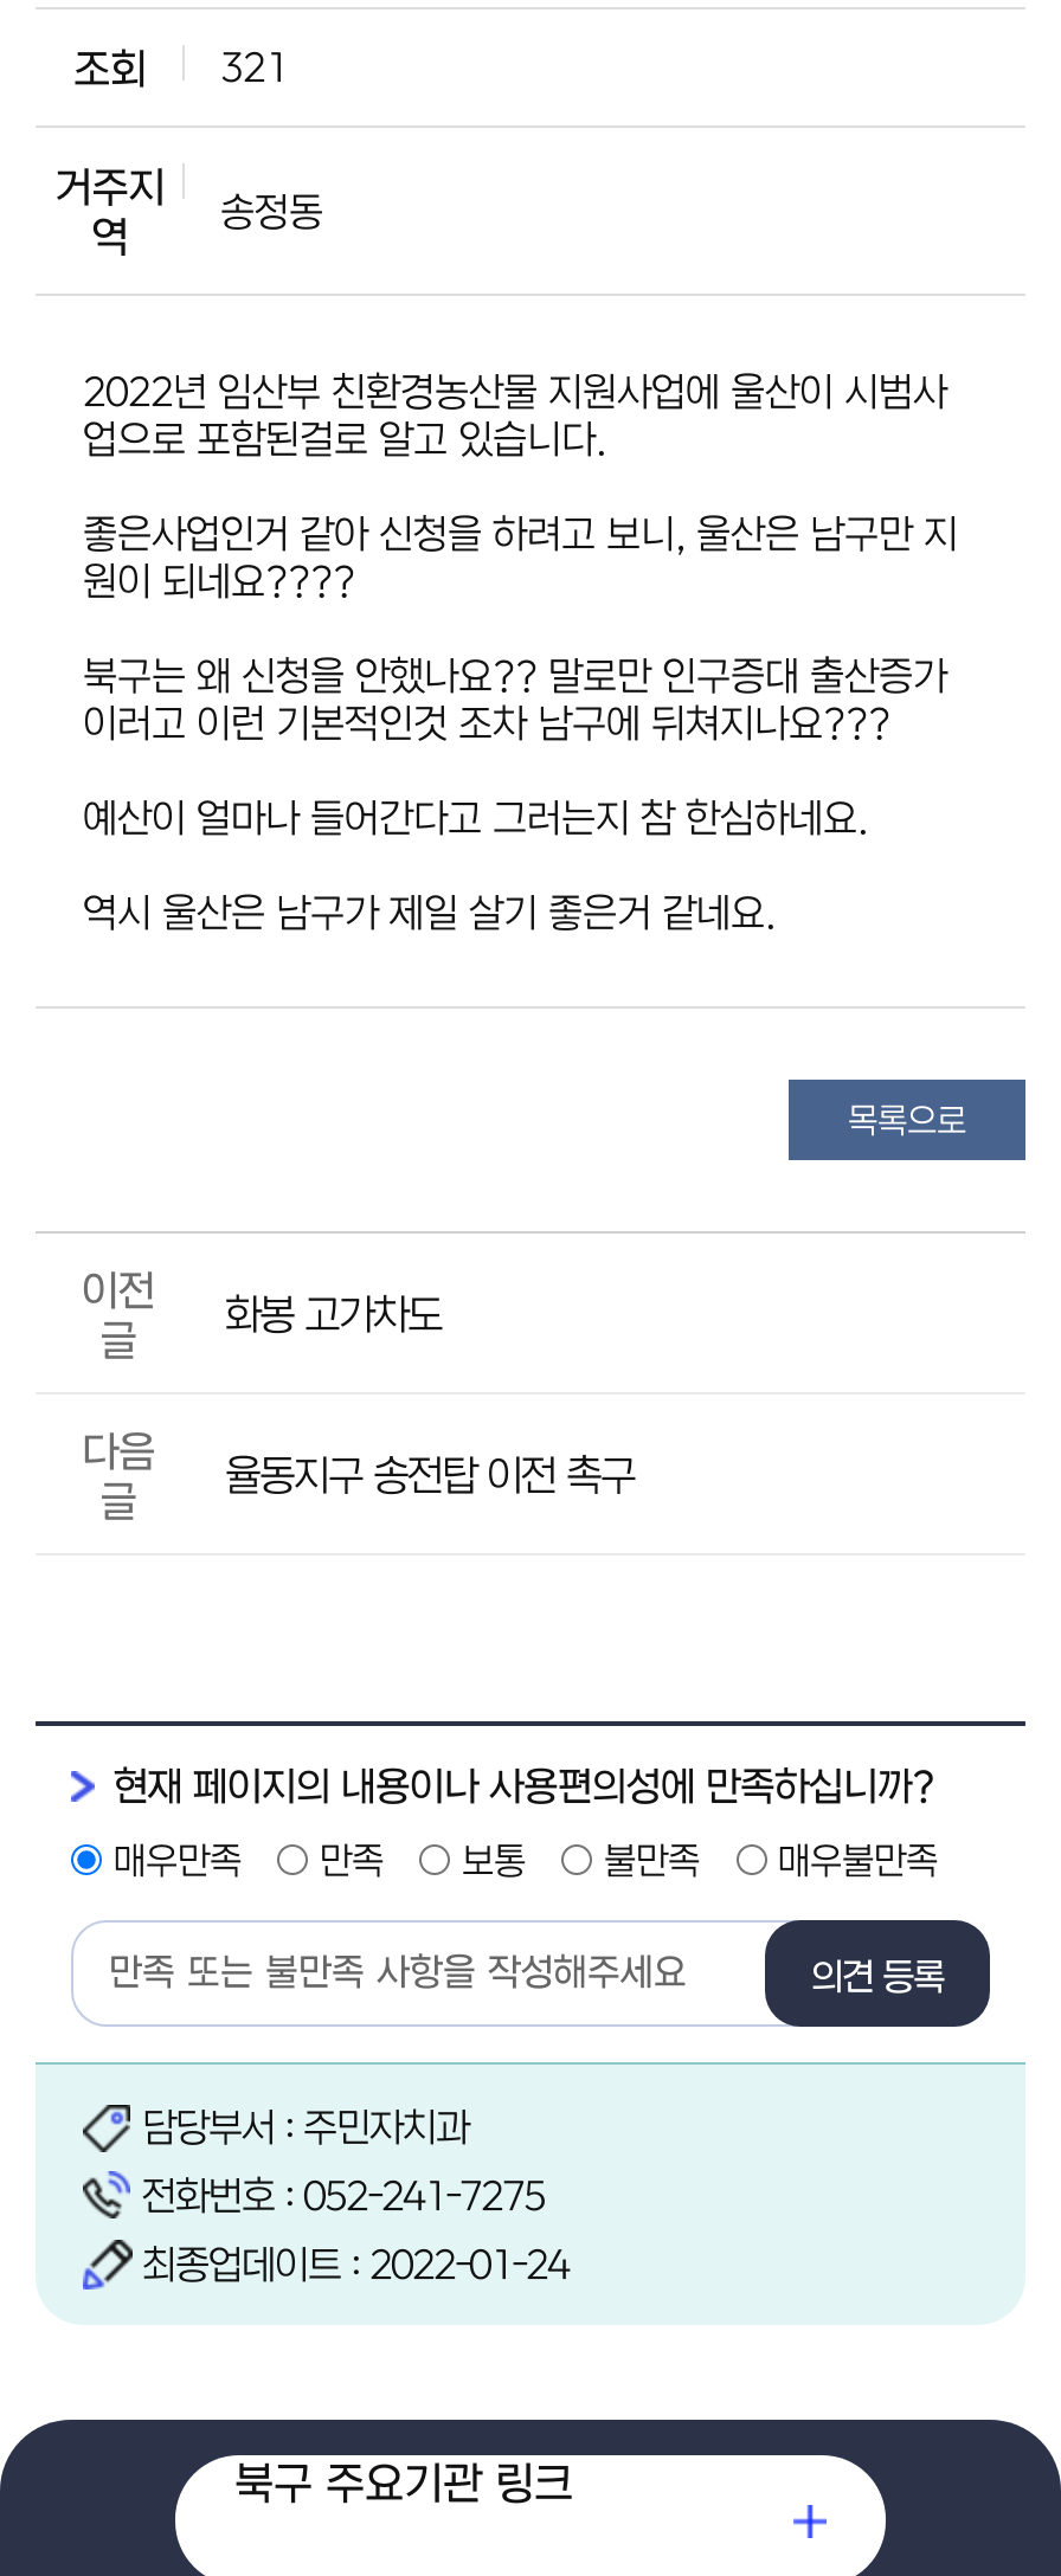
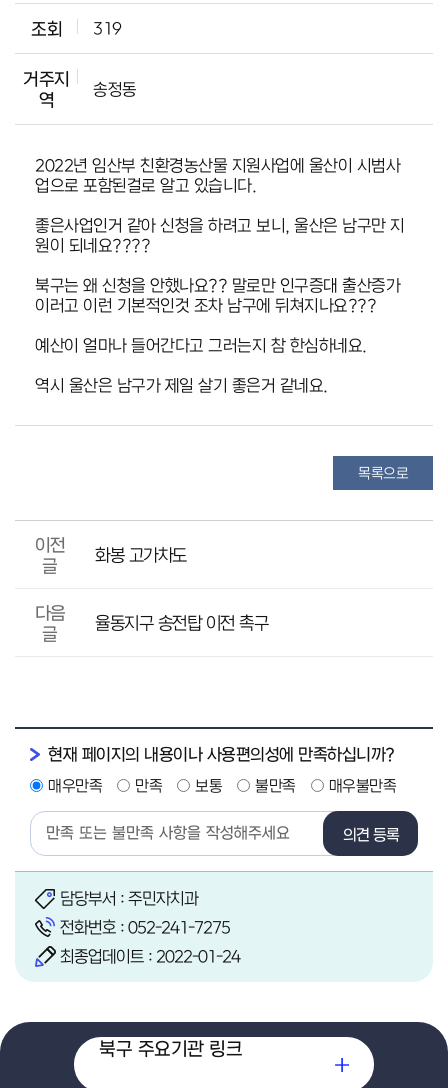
[73,43,288,92] 조회 321 -> [31,18,121,39] 조회 319

